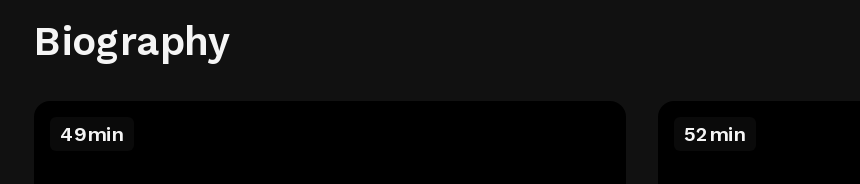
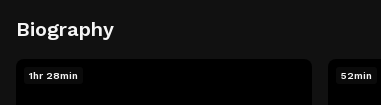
[60,123,124,145] 49min -> [29,70,78,81] 1hr 28min

